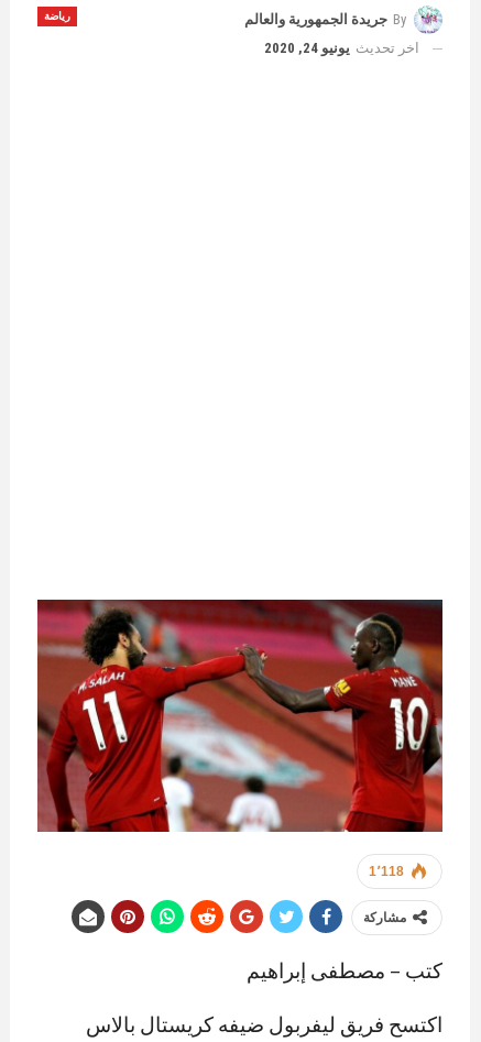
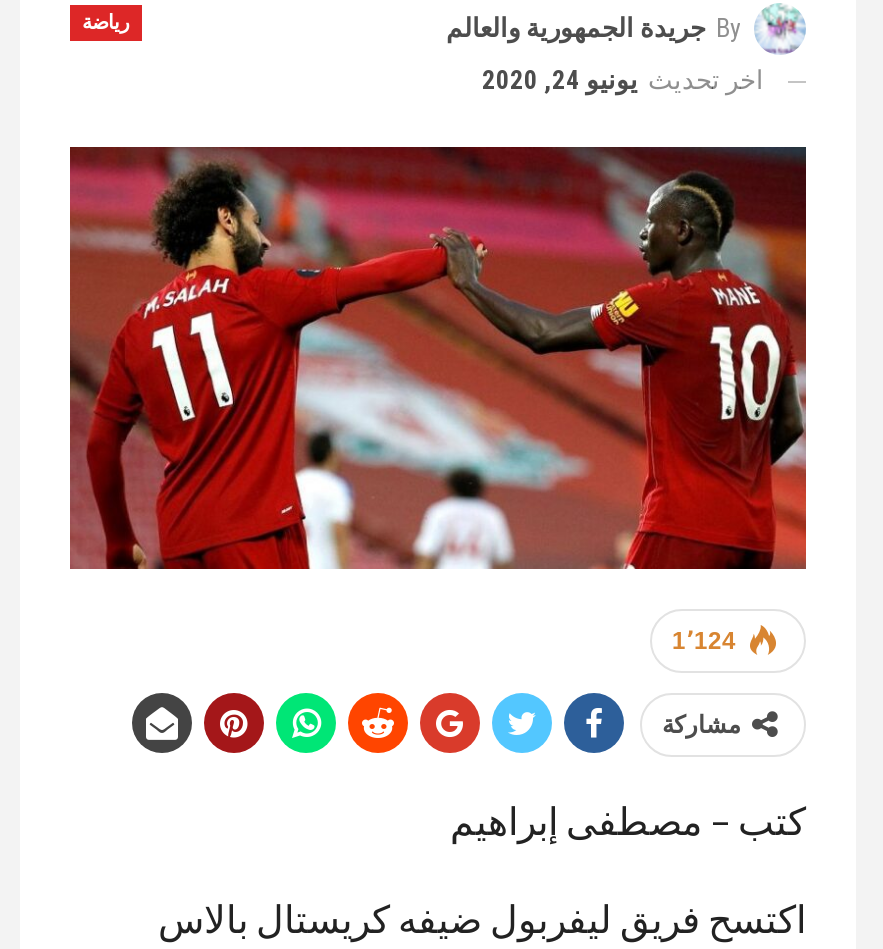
[369,863,404,879] 1٬118 -> [672,626,736,654] 1٬124

